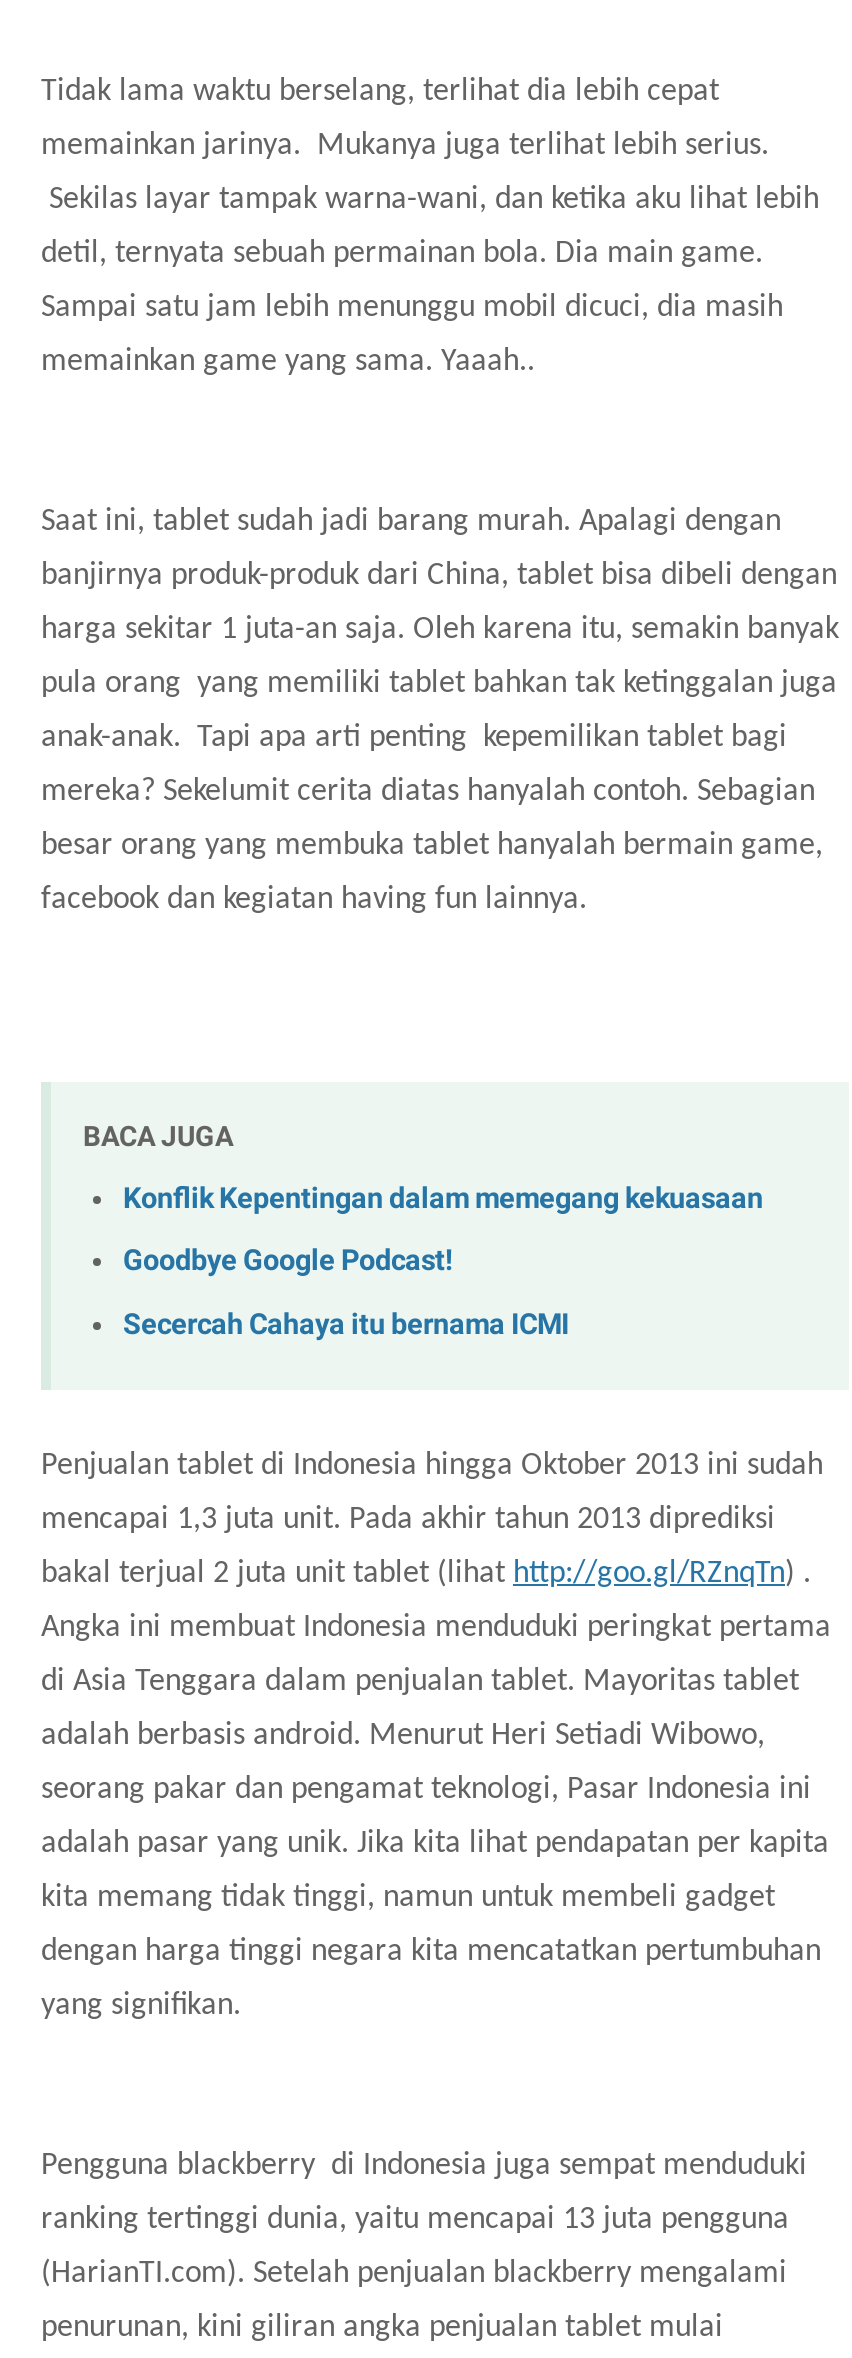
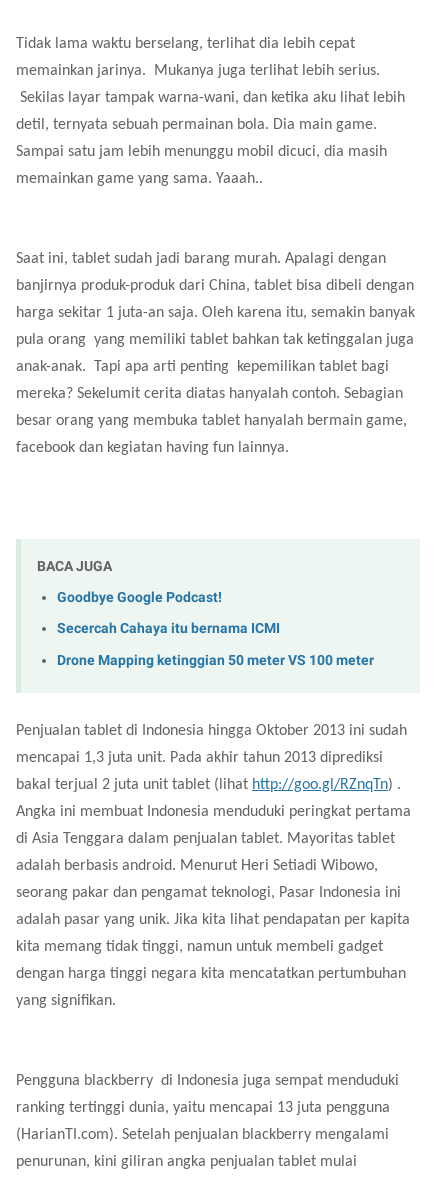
[123,1181,763,1215] Konflik Kepentingan dalam memegang kekuasaan -> none
moved [123,1244,569,1342] -> [57,589,280,637]: Goodbye Google Podcast! | Secercah Cahaya itu bernama ICMI
none -> [57,652,374,669] Drone Mapping ketinggian 50 meter VS 100 meter

